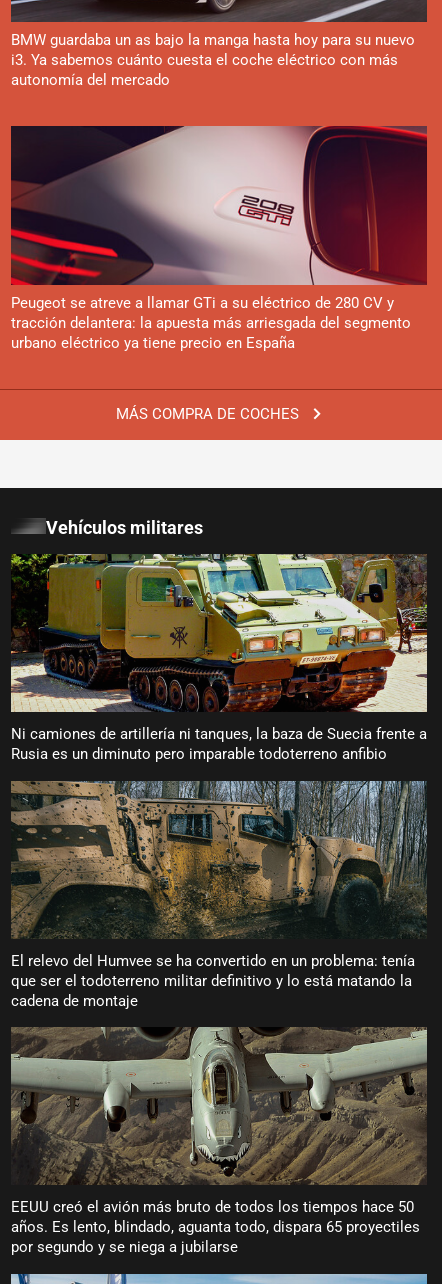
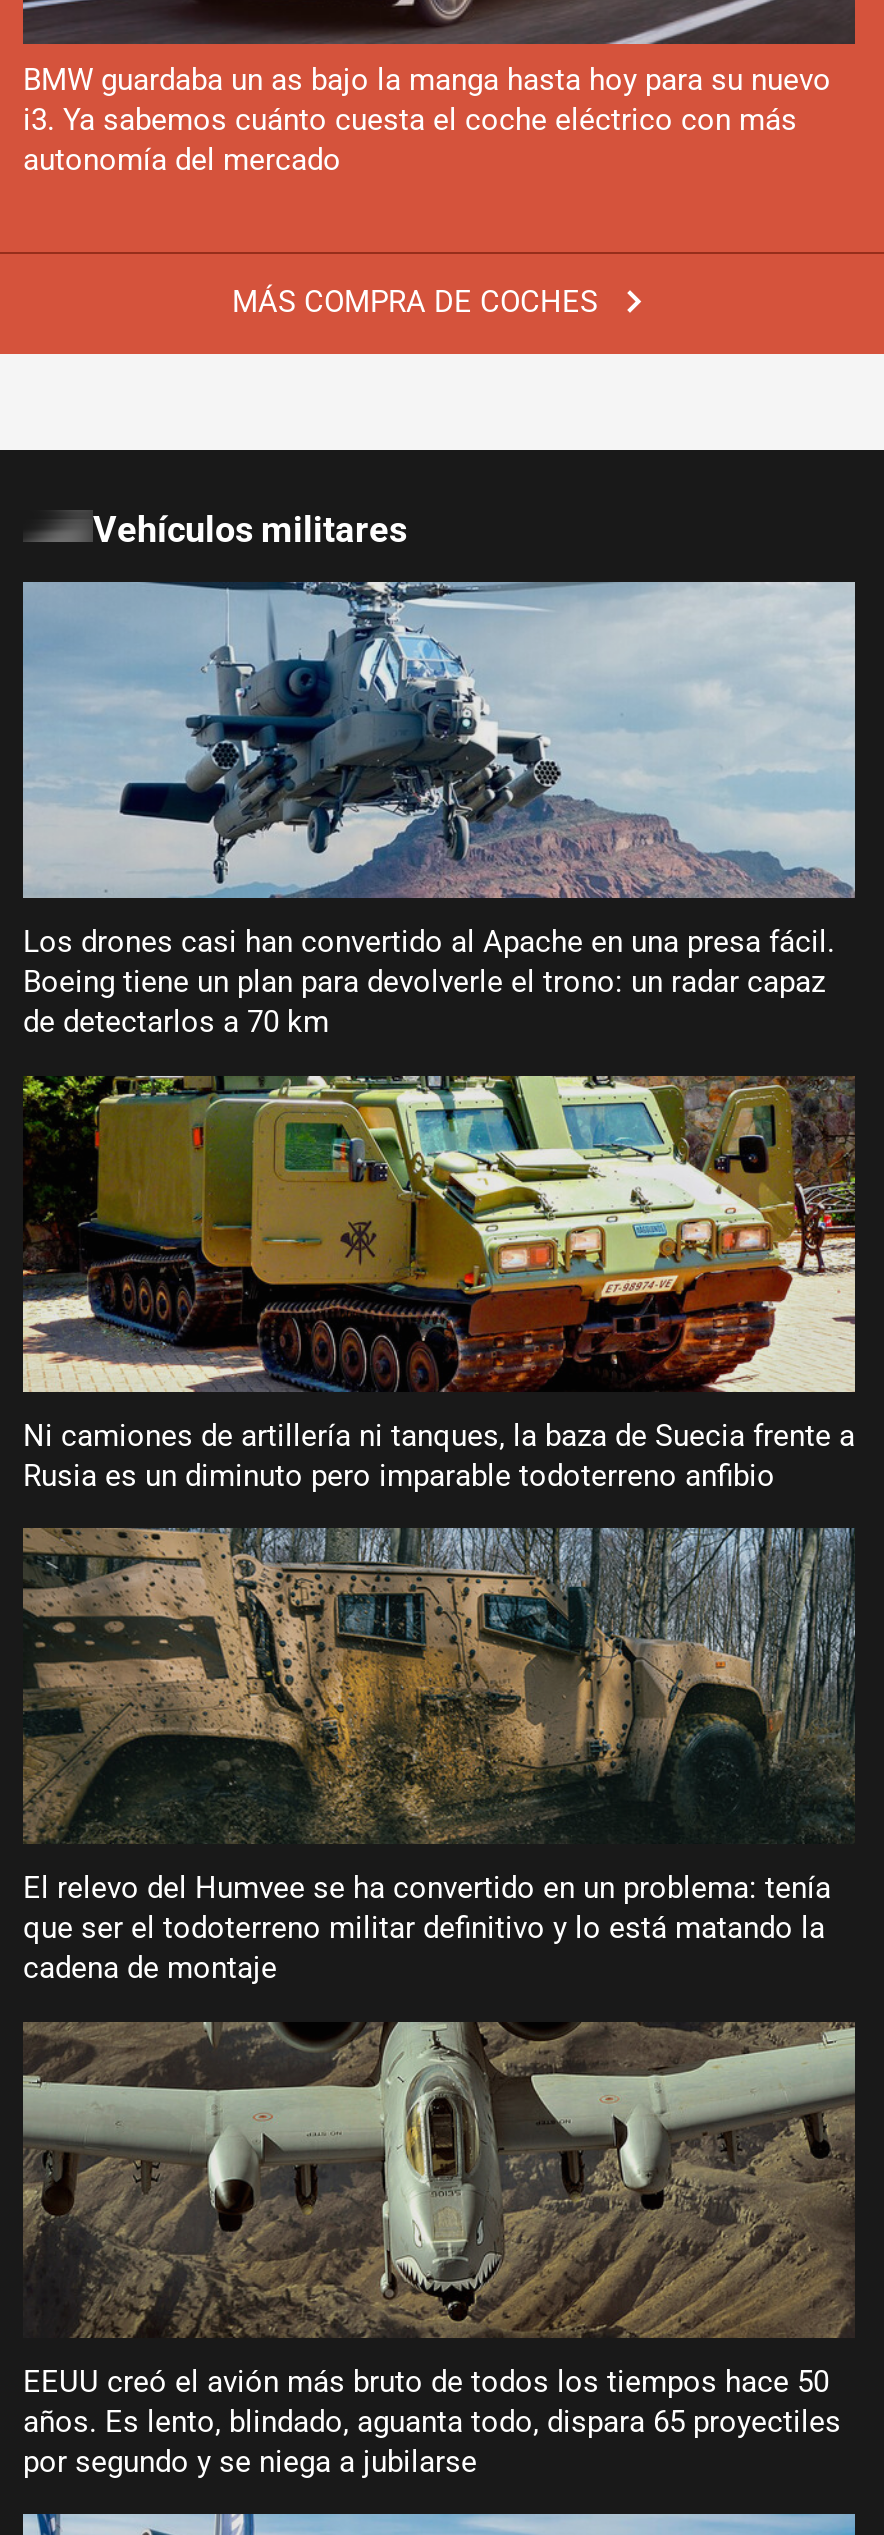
[11,125,427,351] [image] | Peugeot se atreve a llamar GTi a su eléctrico de 280 CV y | tracción delantera: la apuesta más arriesgada del segmento | urbano eléctrico ya tiene precio en España -> none
moved [115,405,302,423] -> [232,285,606,321]: MÁS COMPRA DE COCHES
moved [46,517,203,538] -> [93,509,407,551]: Vehículos militares
none -> [21,582,857,1041] [image] | Los drones casi han convertido al Apache en una presa fácil. | Boeing tiene un plan para devolverle el trono: un radar capaz | de detectarlos a 70 km

